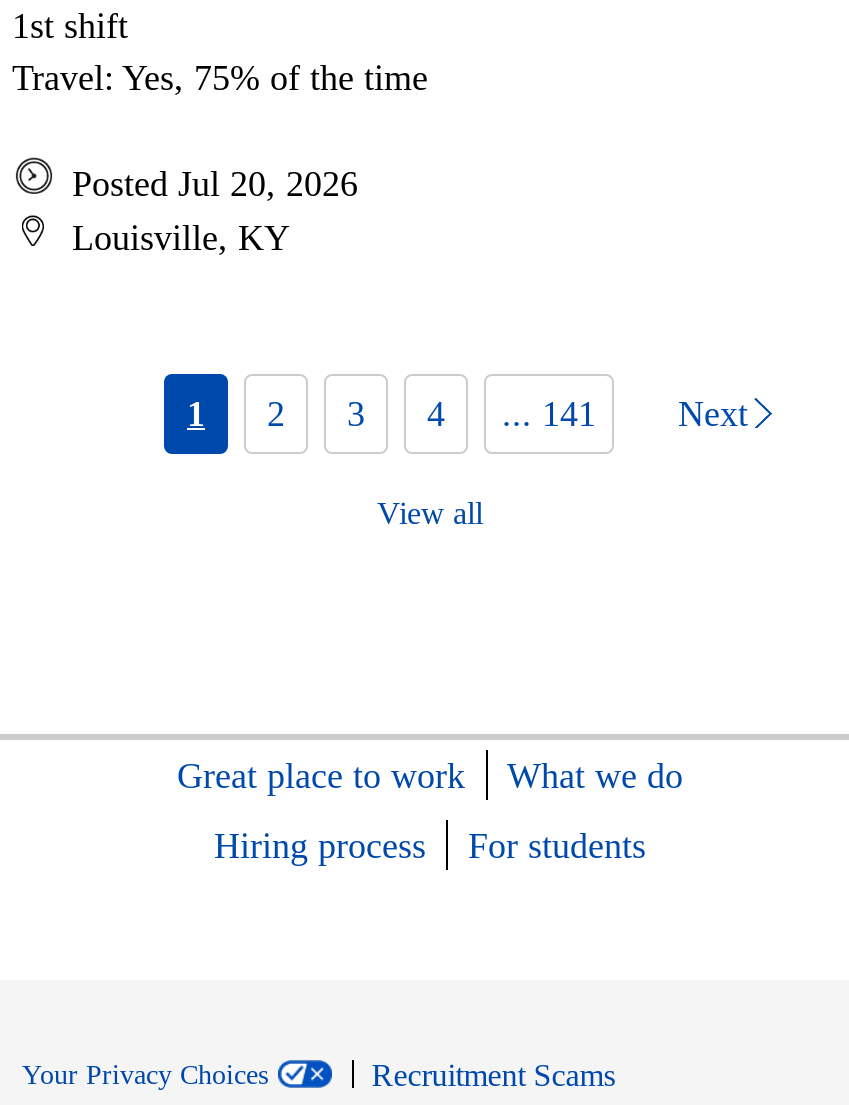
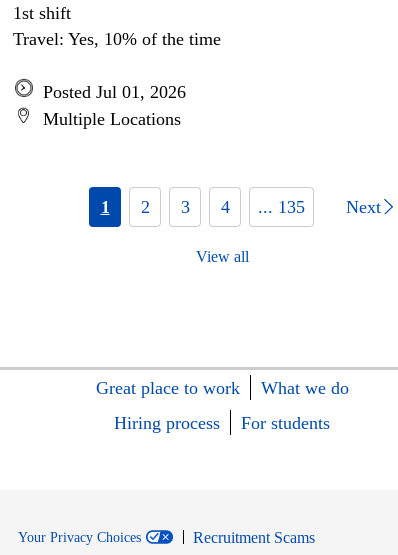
[12,58,428,98] Travel: Yes, 75% of the time -> [13,29,221,49] Travel: Yes, 10% of the time
[72,164,358,258] Posted Jul 20, 2026 | Louisville, KY -> [43,82,186,129] Posted Jul 01, 2026 | Multiple Locations
[187,393,596,433] 1 2 3 4 ... 141 -> [100,196,305,216] 1 2 3 4 ... 135

